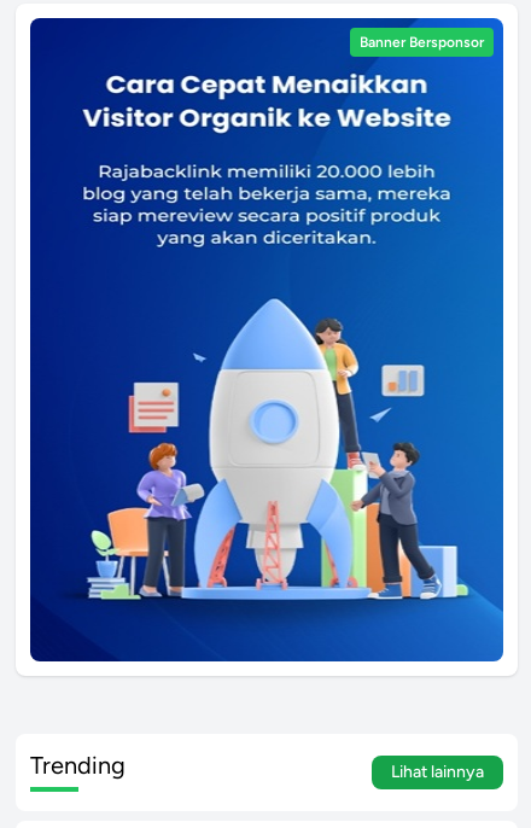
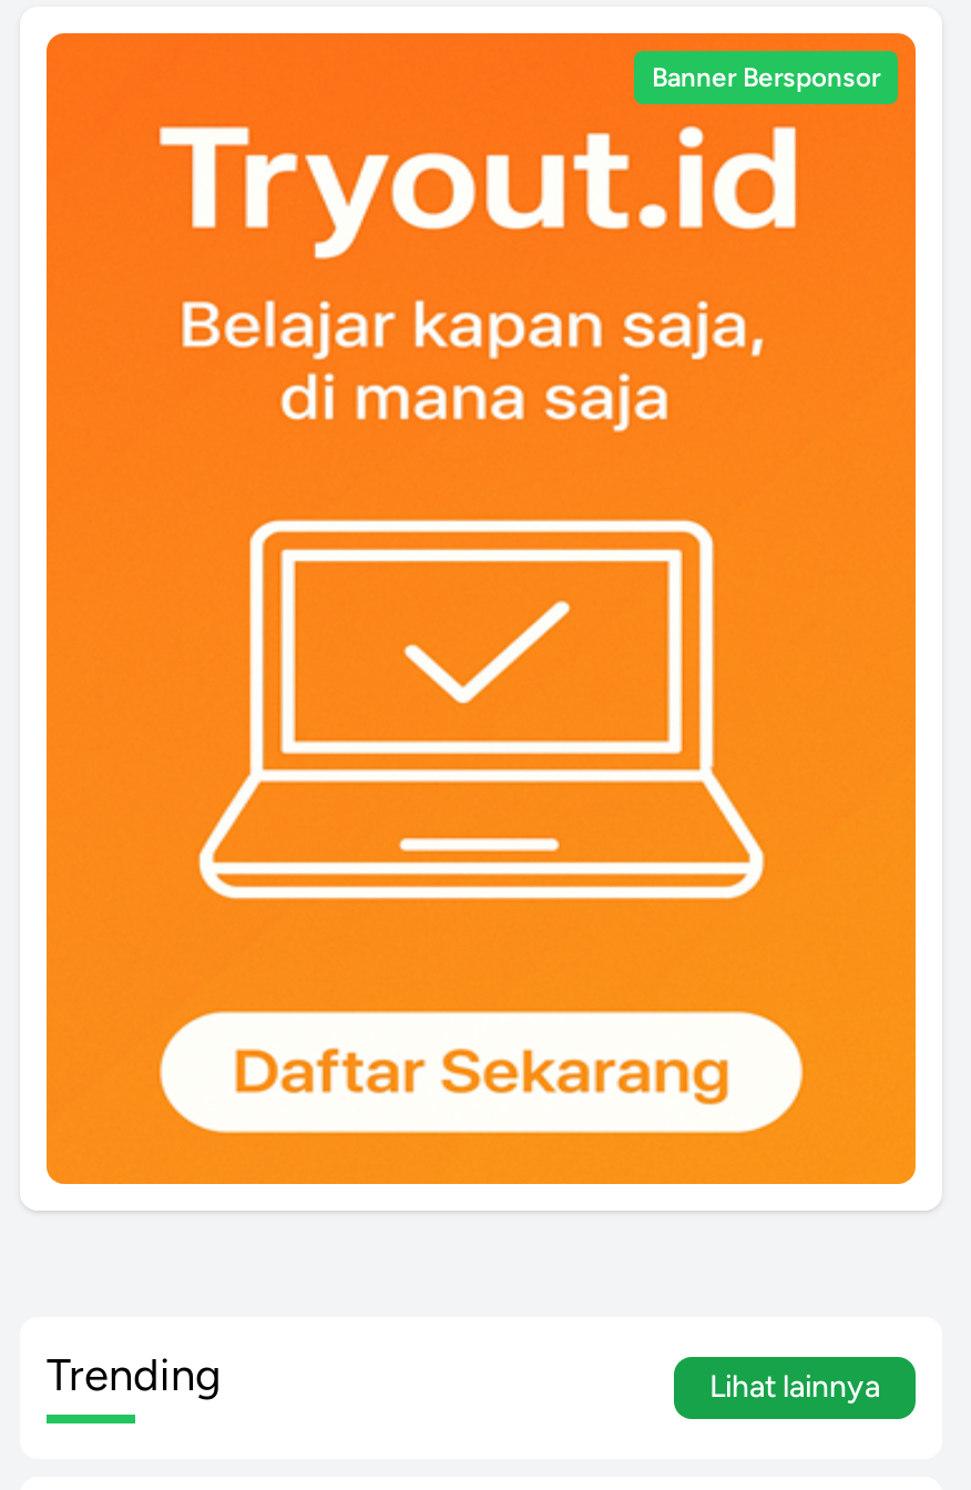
[29,17,504,663] [image] -> [44,31,918,1186] [image]

